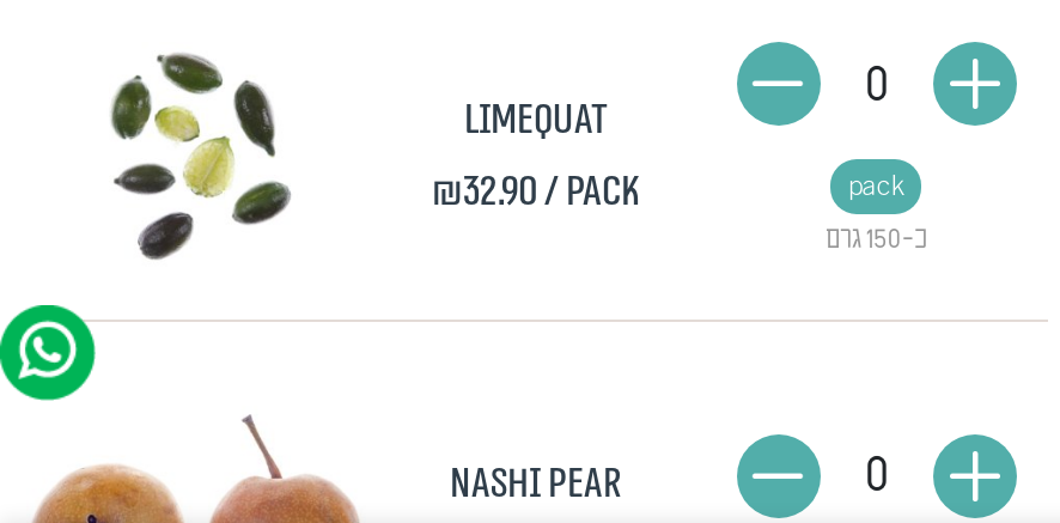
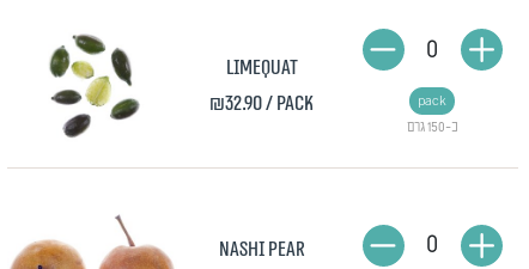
[7,303,98,403] [image] -> none

